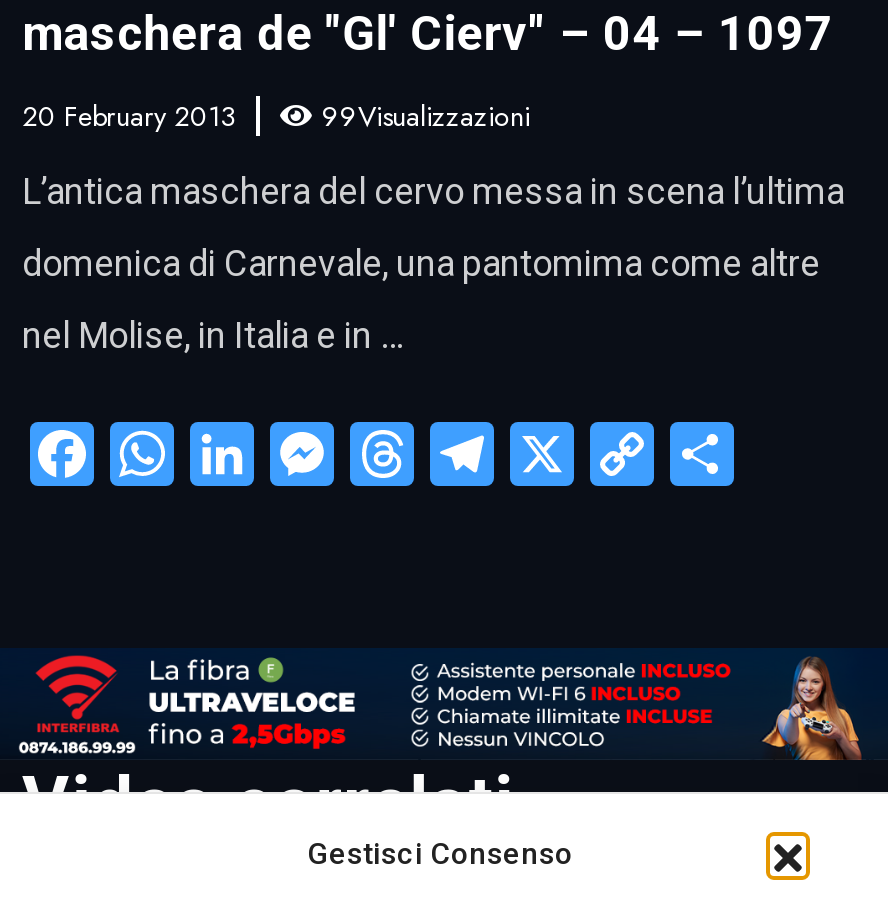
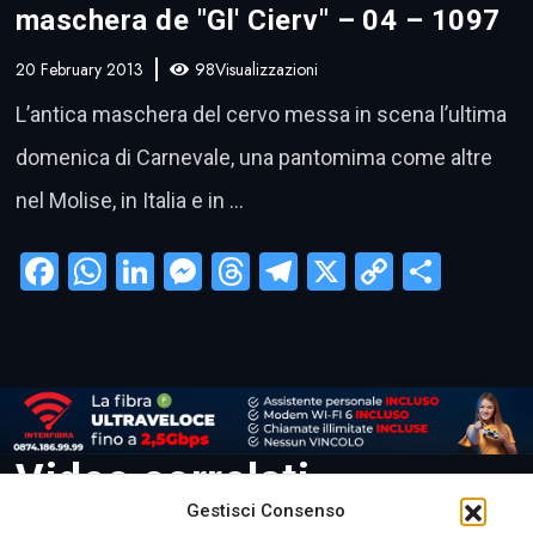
[322,96,530,136] 99Visualizzazioni -> [195,57,318,81] 98Visualizzazioni

